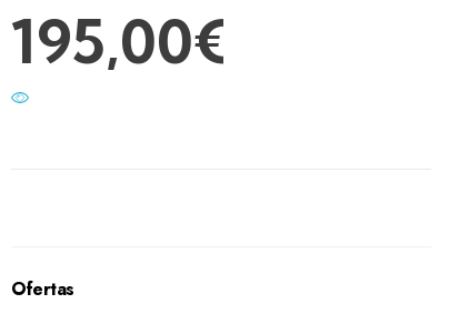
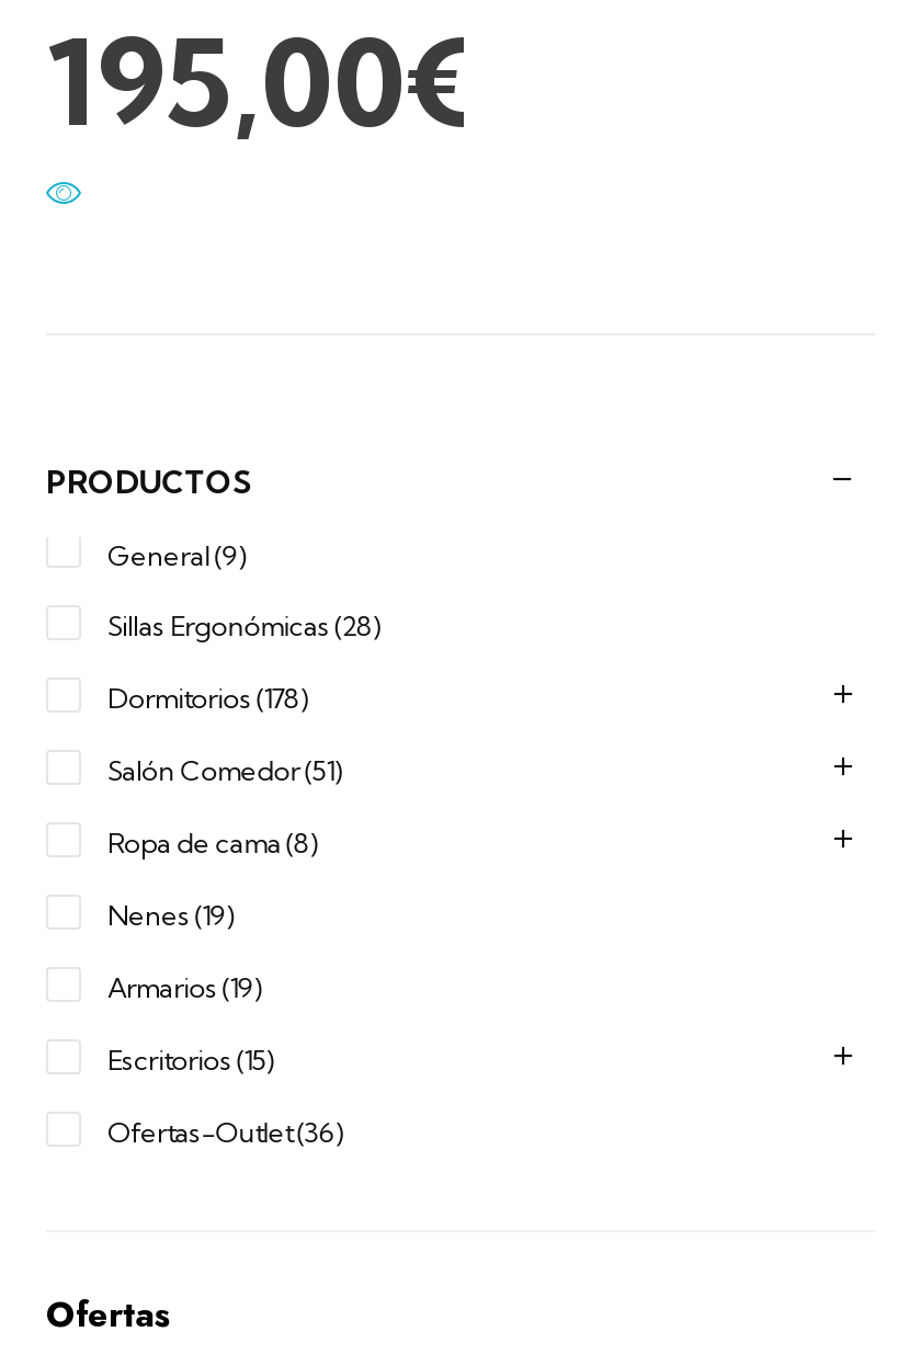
none -> [46,462,380,1148] PRODUCTOS | General (9) | Sillas Ergonómicas (28) | Dormitorios (178) | Salón Comedor (51) | Ropa de cama (8) | Nenes (19) | Armarios (19) | Escritorios (15) | Ofertas-Outlet (36)

